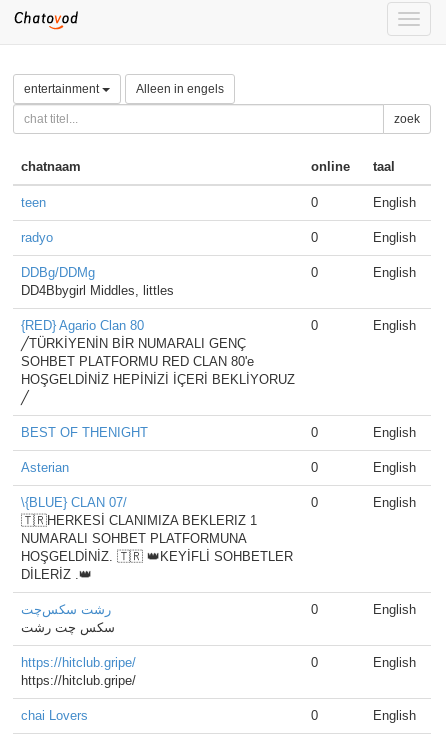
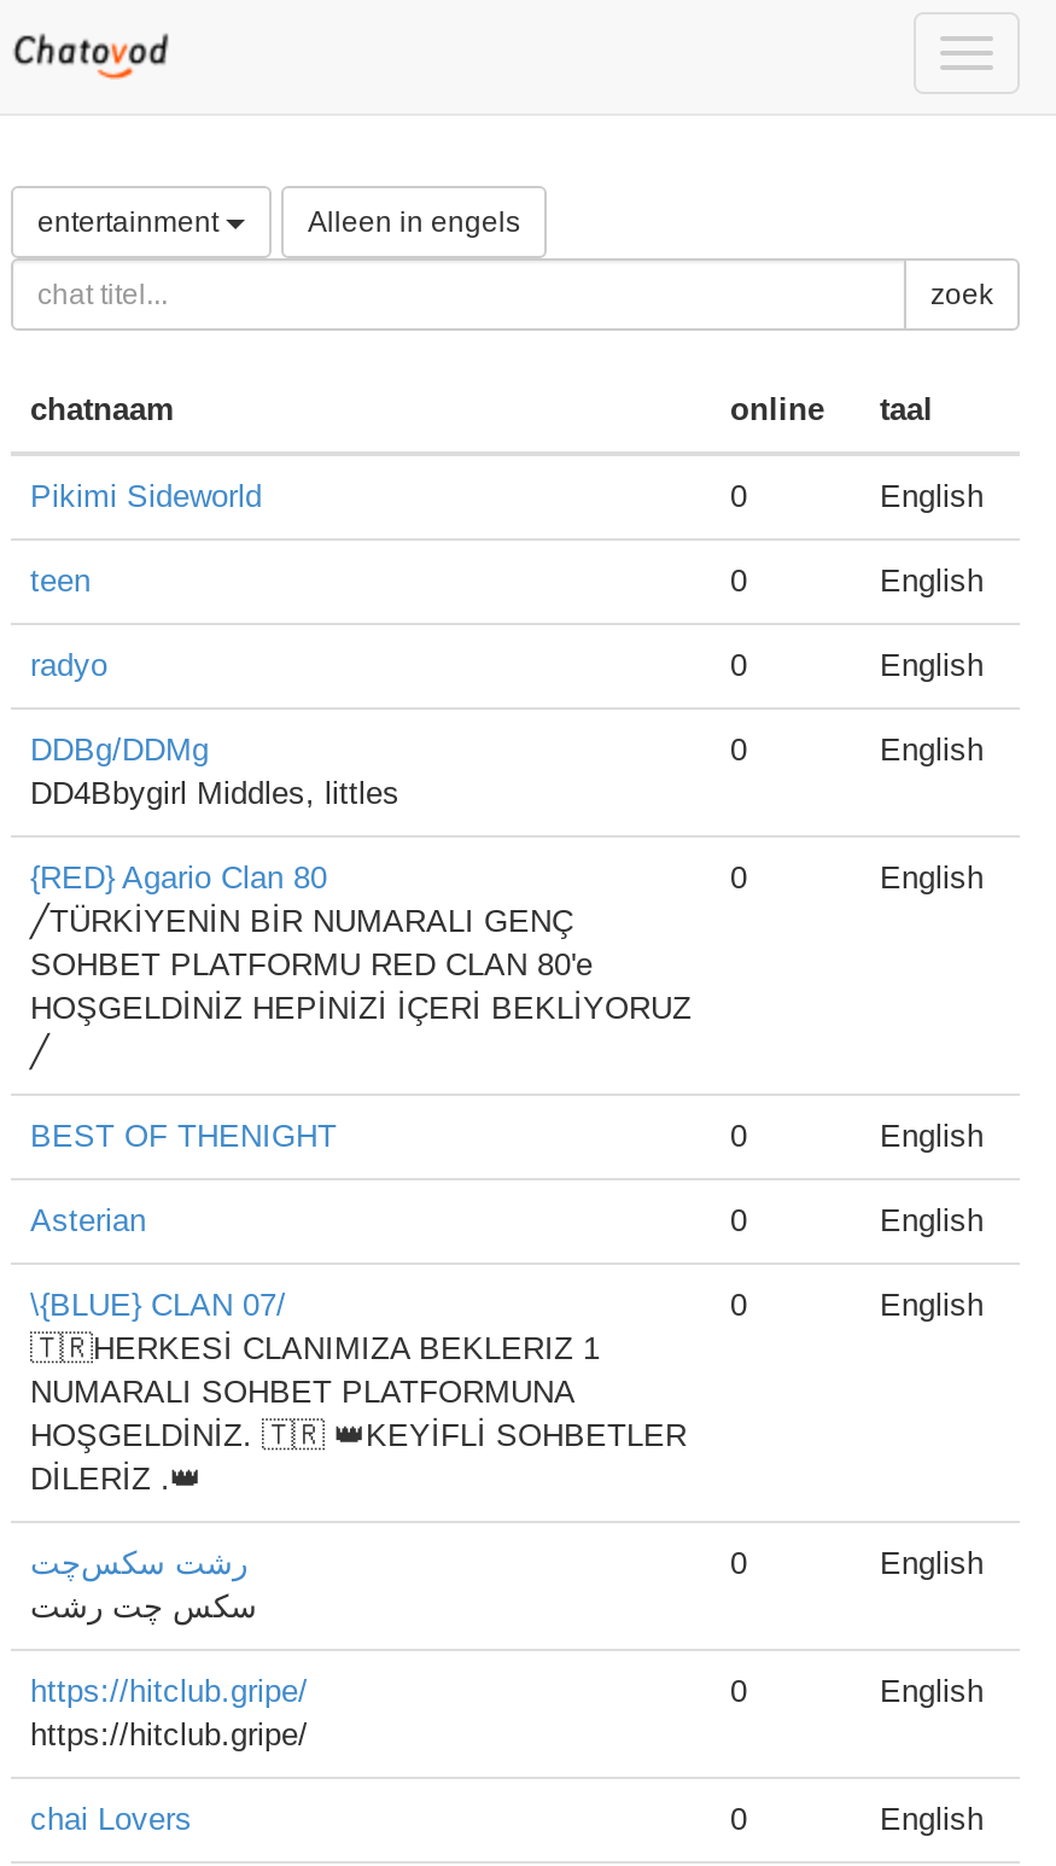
none -> [30,478,984,514] Pikimi Sideworld | 0 | English

